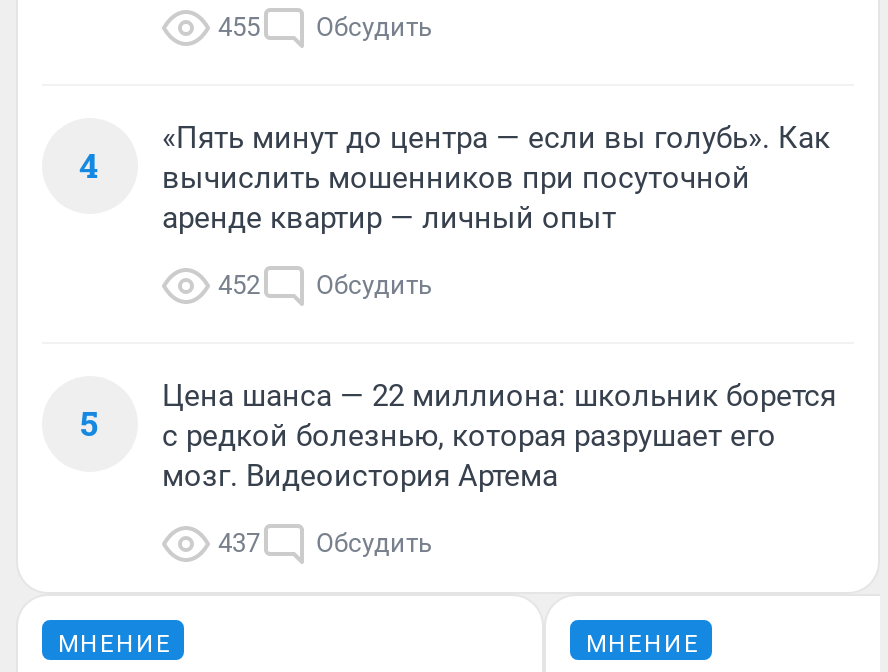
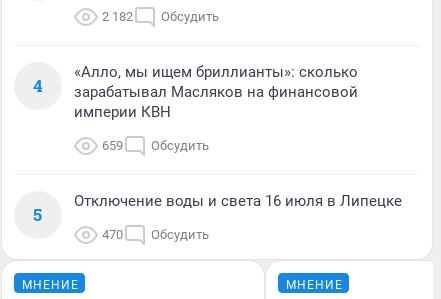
[218,13,432,43] 455 Обсудить -> [102,9,219,24] 2 182 Обсудить
[162,121,830,237] «Пять минут до центра — если вы голубь». Как | вычислить мошенников при посуточной | аренде квартир — личный опыт -> [74,63,358,121] «Алло, мы ищем бриллианты»: сколько | зарабатывал Масляков на финансовой | империи КВН
[218,271,432,301] 452 Обсудить -> [102,138,209,153] 659 Обсудить
[162,379,836,495] Цена шанса — 22 миллиона: школьник борется | с редкой болезнью, которая разрушает его | мозг. Видеоистория Артема -> [74,192,402,210] Отключение воды и света 16 июля в Липецке
[218,529,432,559] 437 Обсудить -> [102,227,209,242] 470 Обсудить

